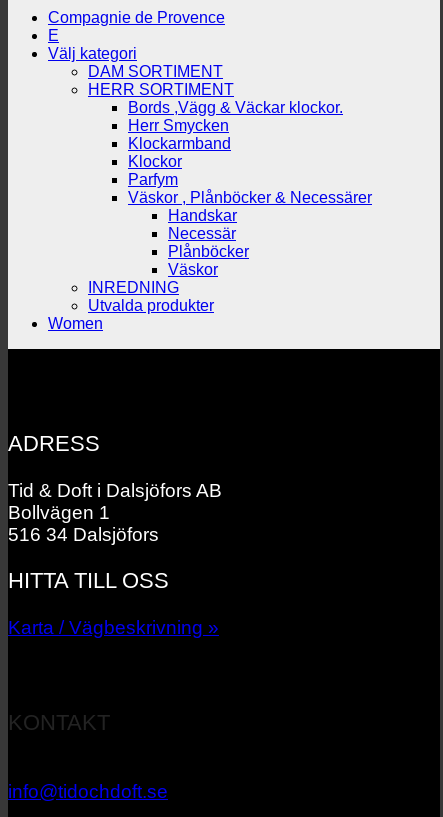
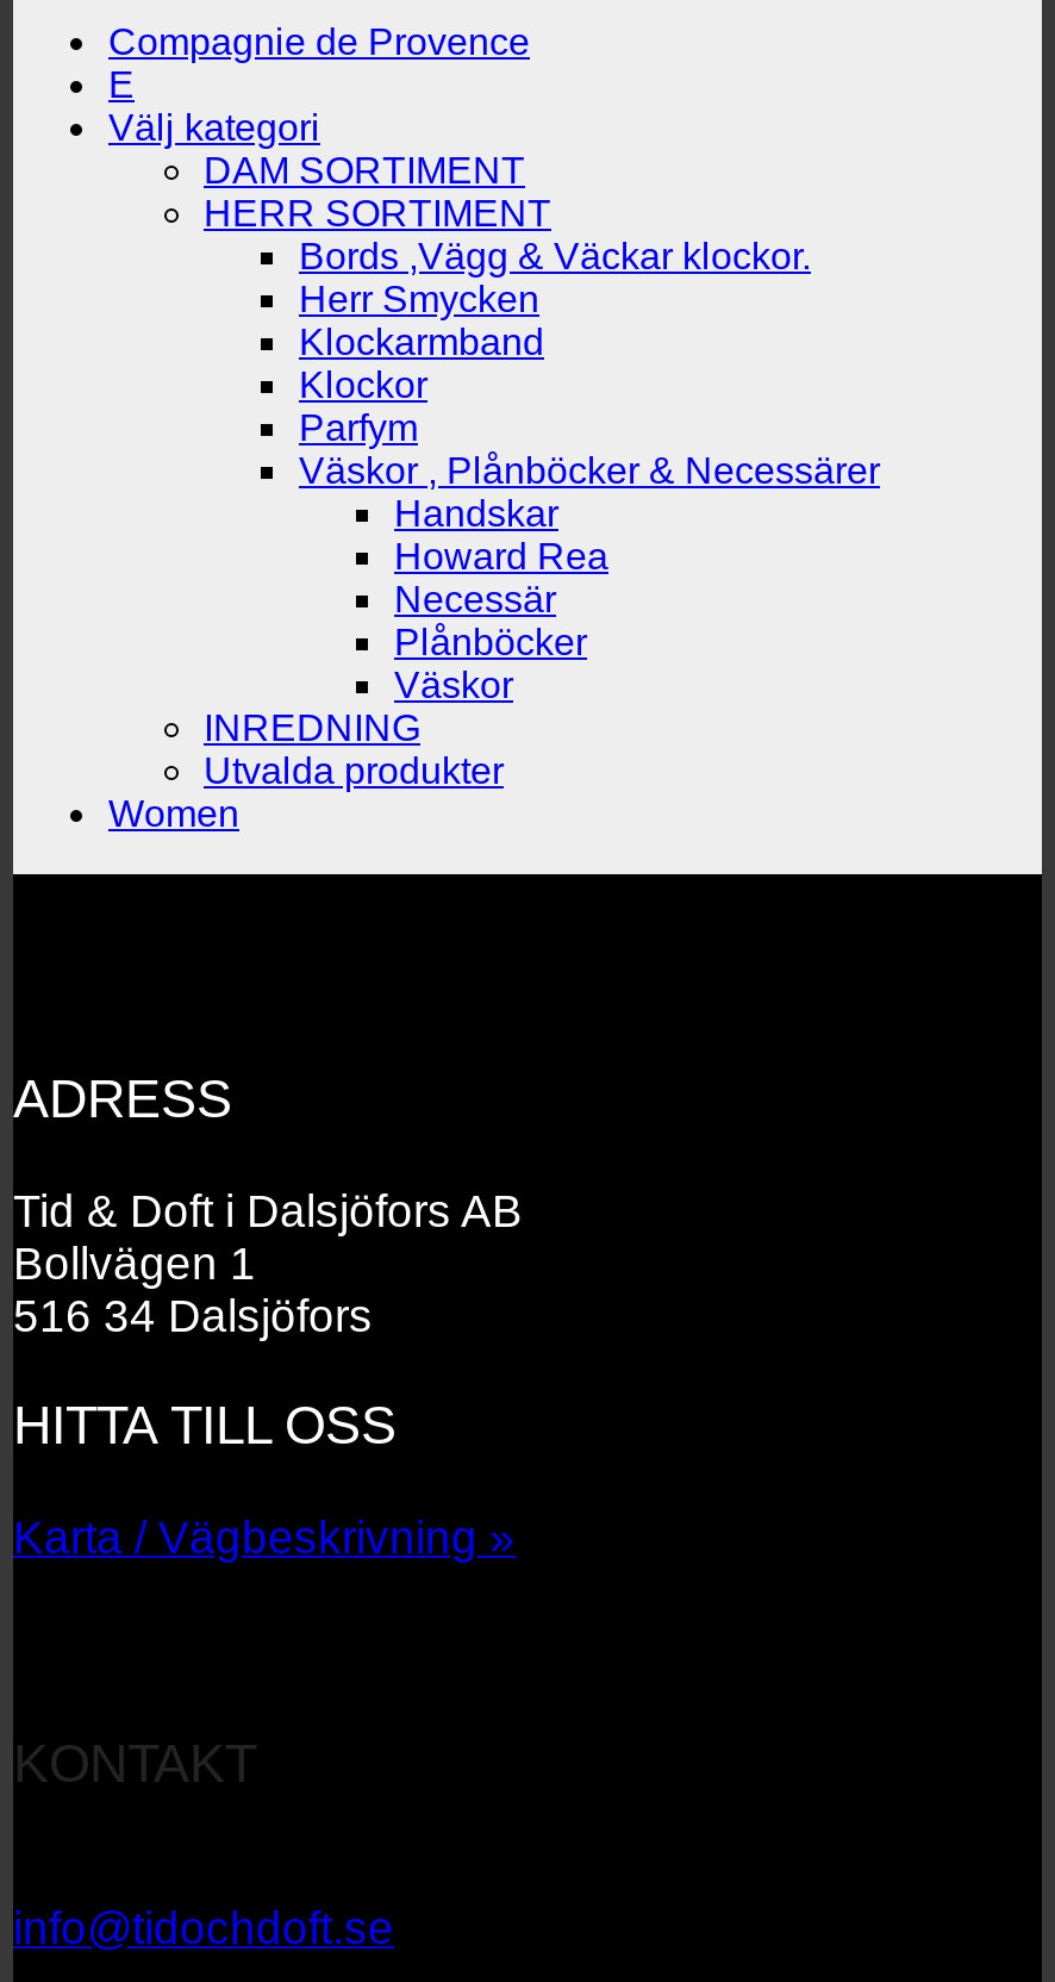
none -> [394,536,608,576] Howard Rea

